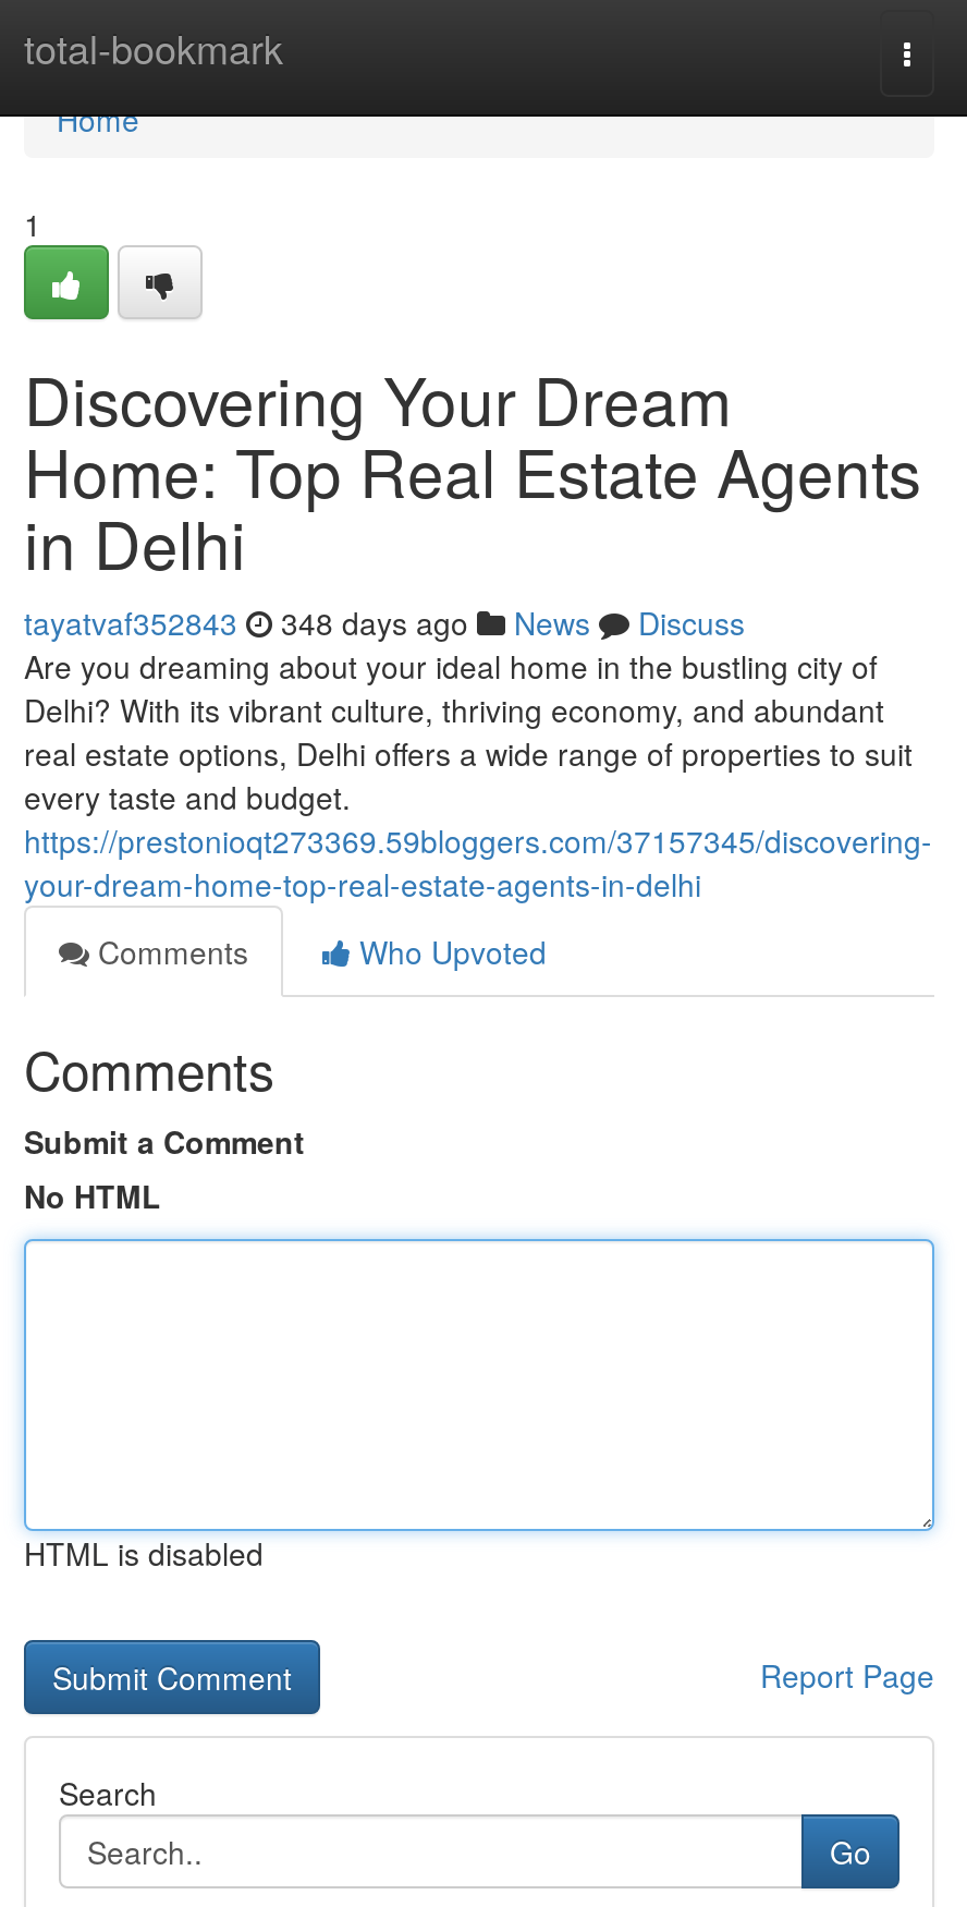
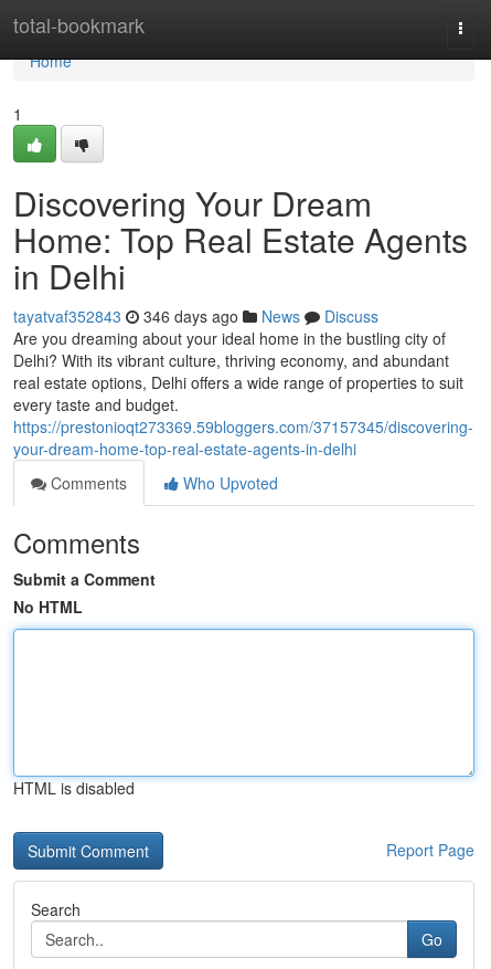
[24,600,745,644] tayatvaf352843 348 days ago News Discuss -> [13,305,378,327] tayatvaf352843 346 days ago News Discuss

